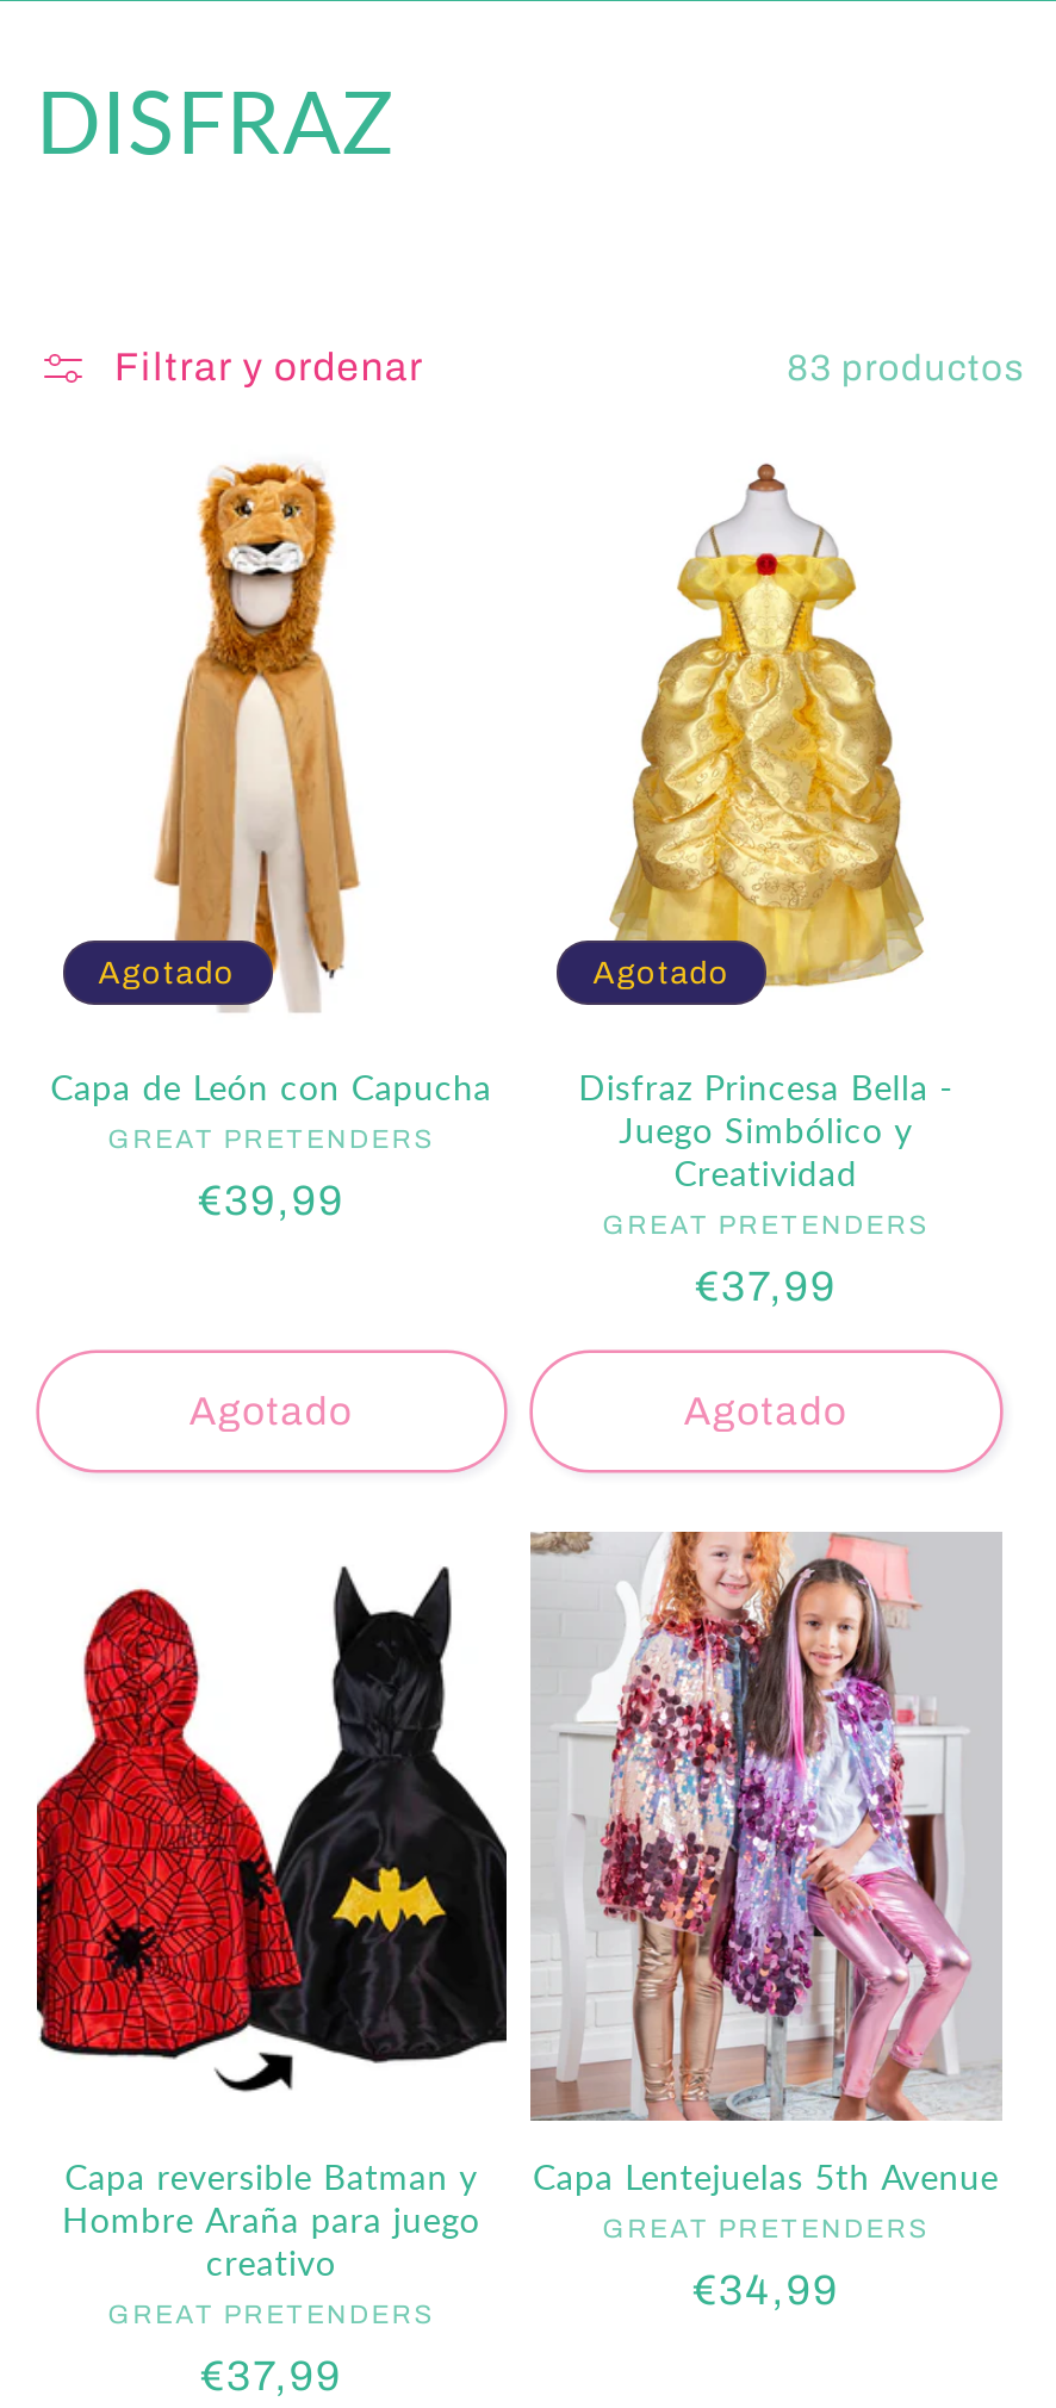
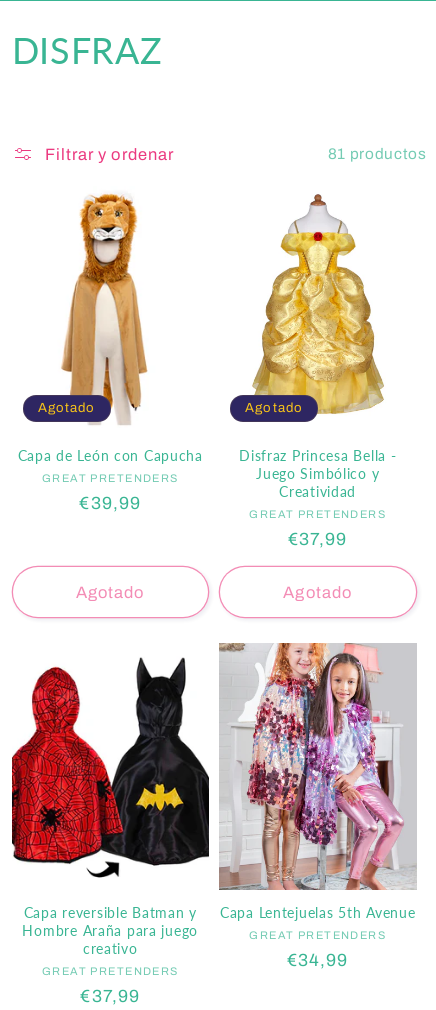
[787,346,1025,386] 83 productos -> [328,145,426,162] 81 productos

